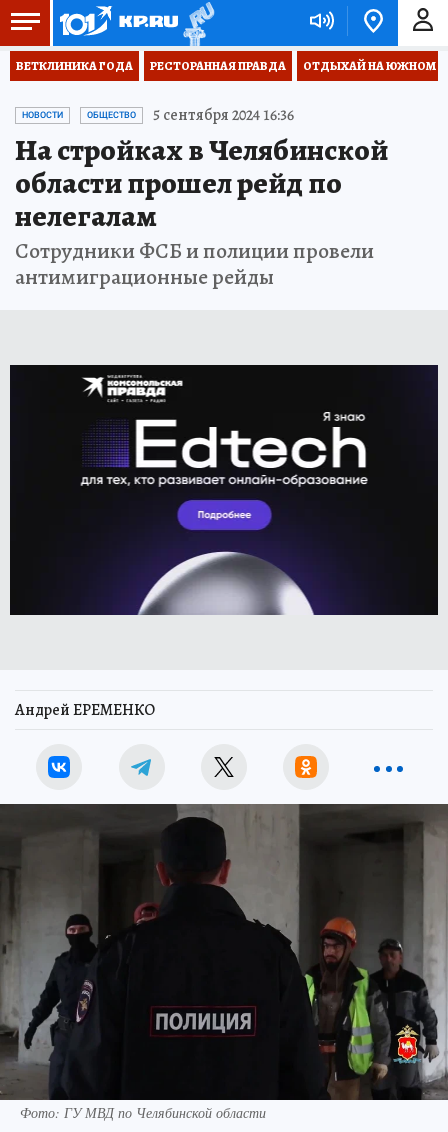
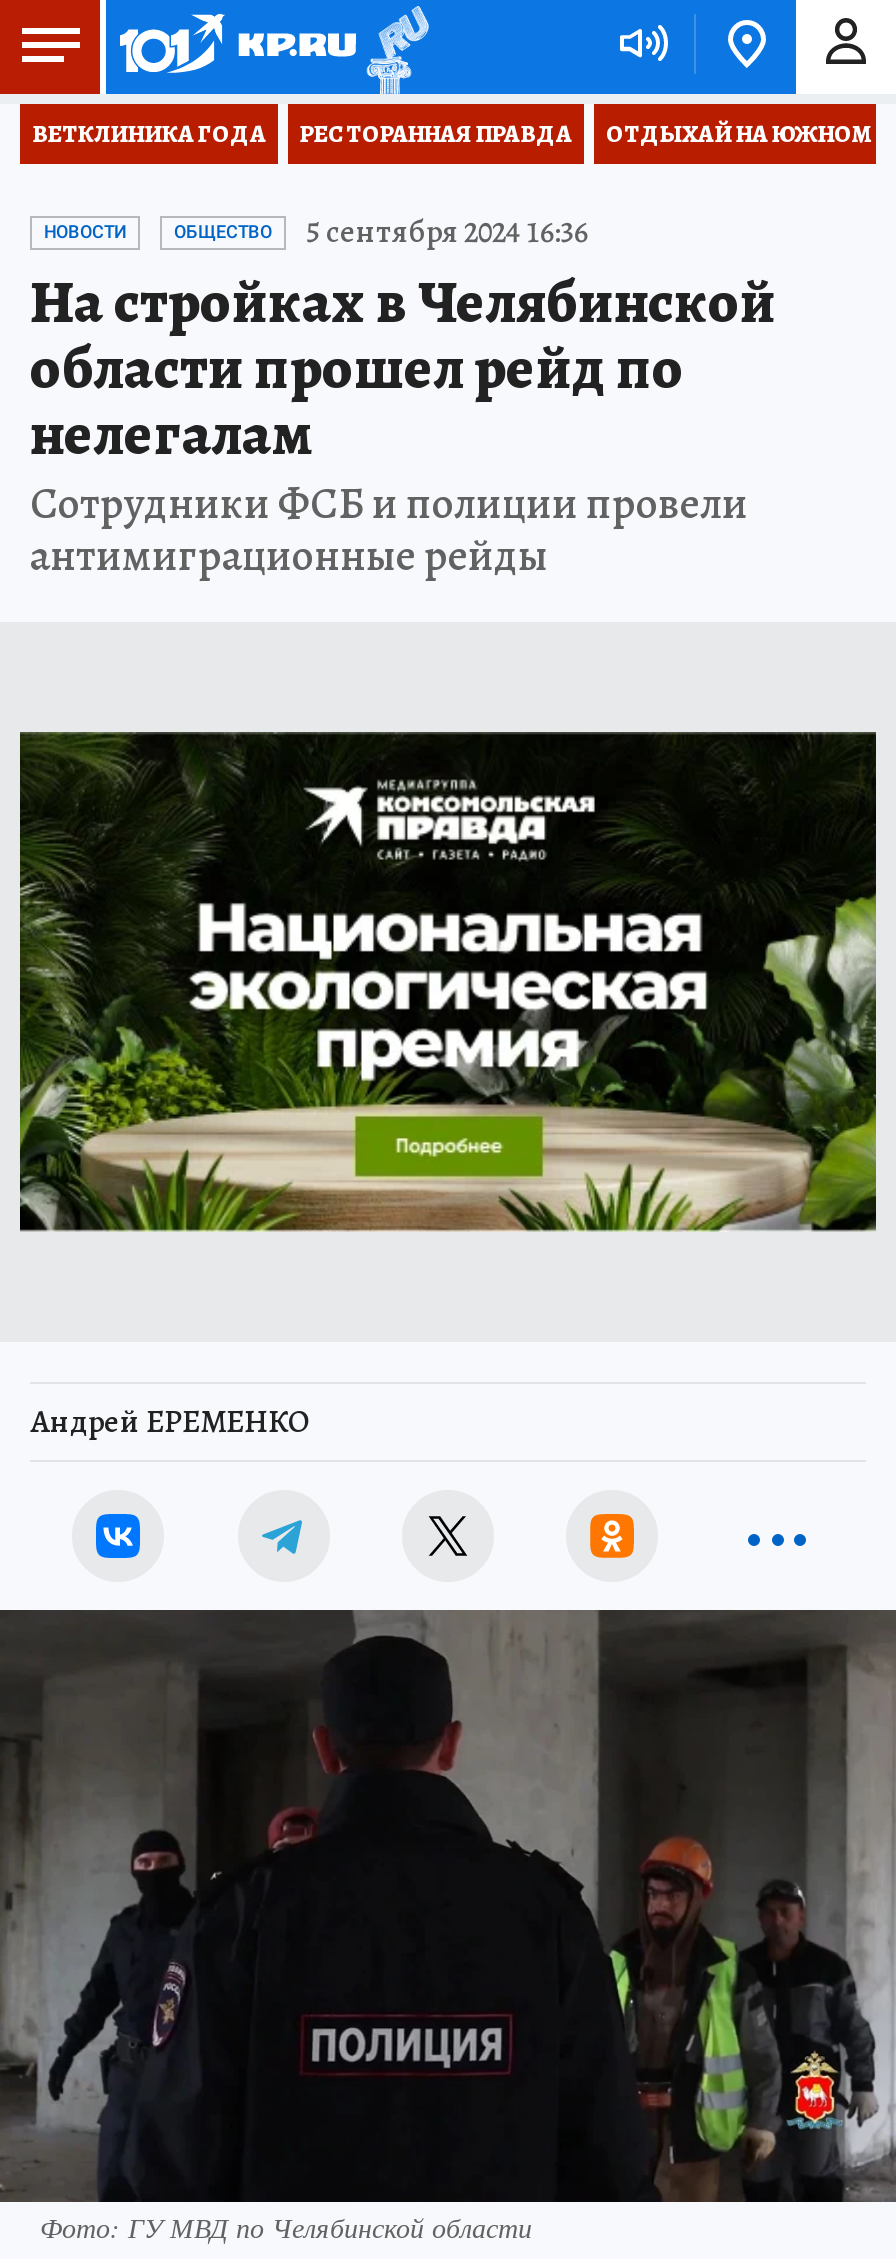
[9,365,439,616] [image] -> [18,732,878,1234] [image]

